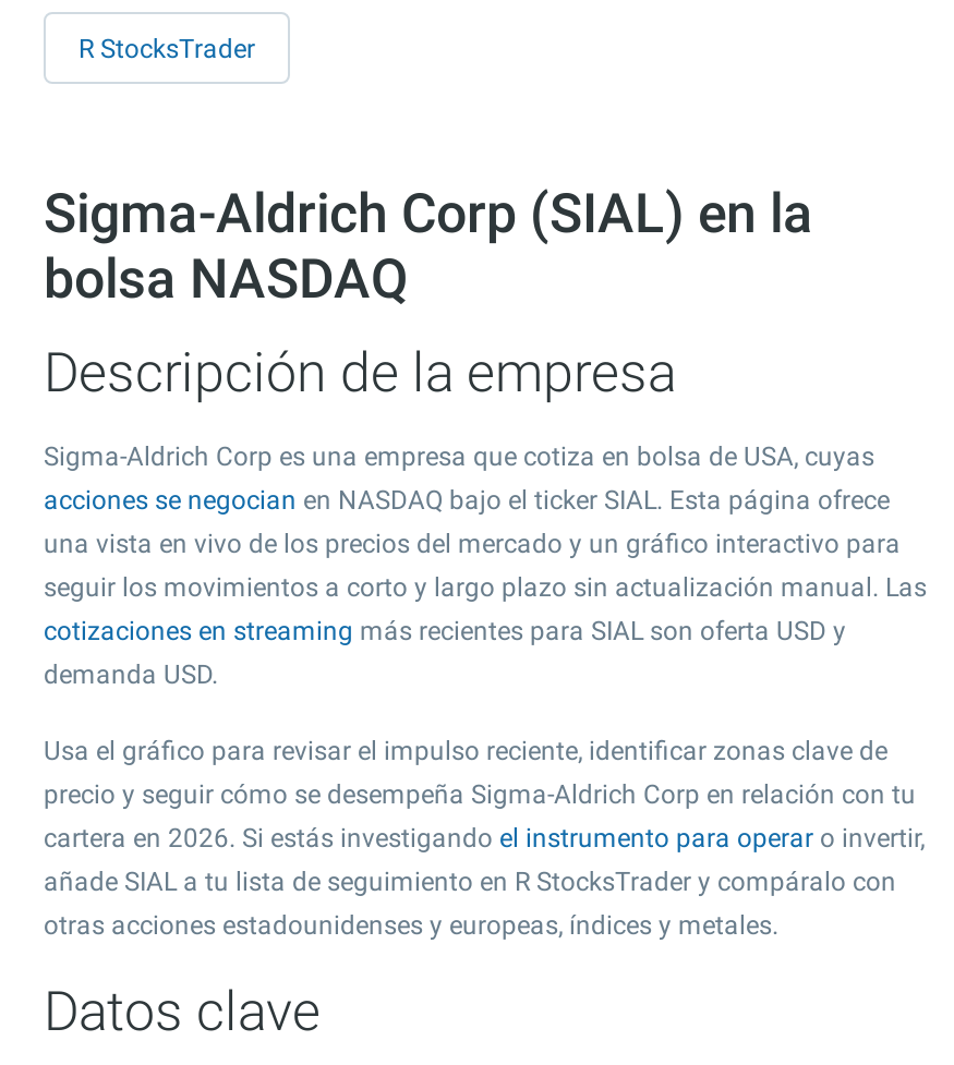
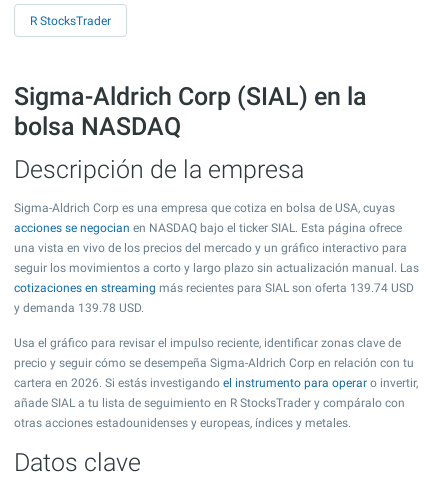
[44,616,846,690] cotizaciones en streaming más recientes para SIAL son oferta USD y | demanda USD. -> [14,281,414,315] cotizaciones en streaming más recientes para SIAL son oferta 139.74 USD | y demanda 139.78 USD.

